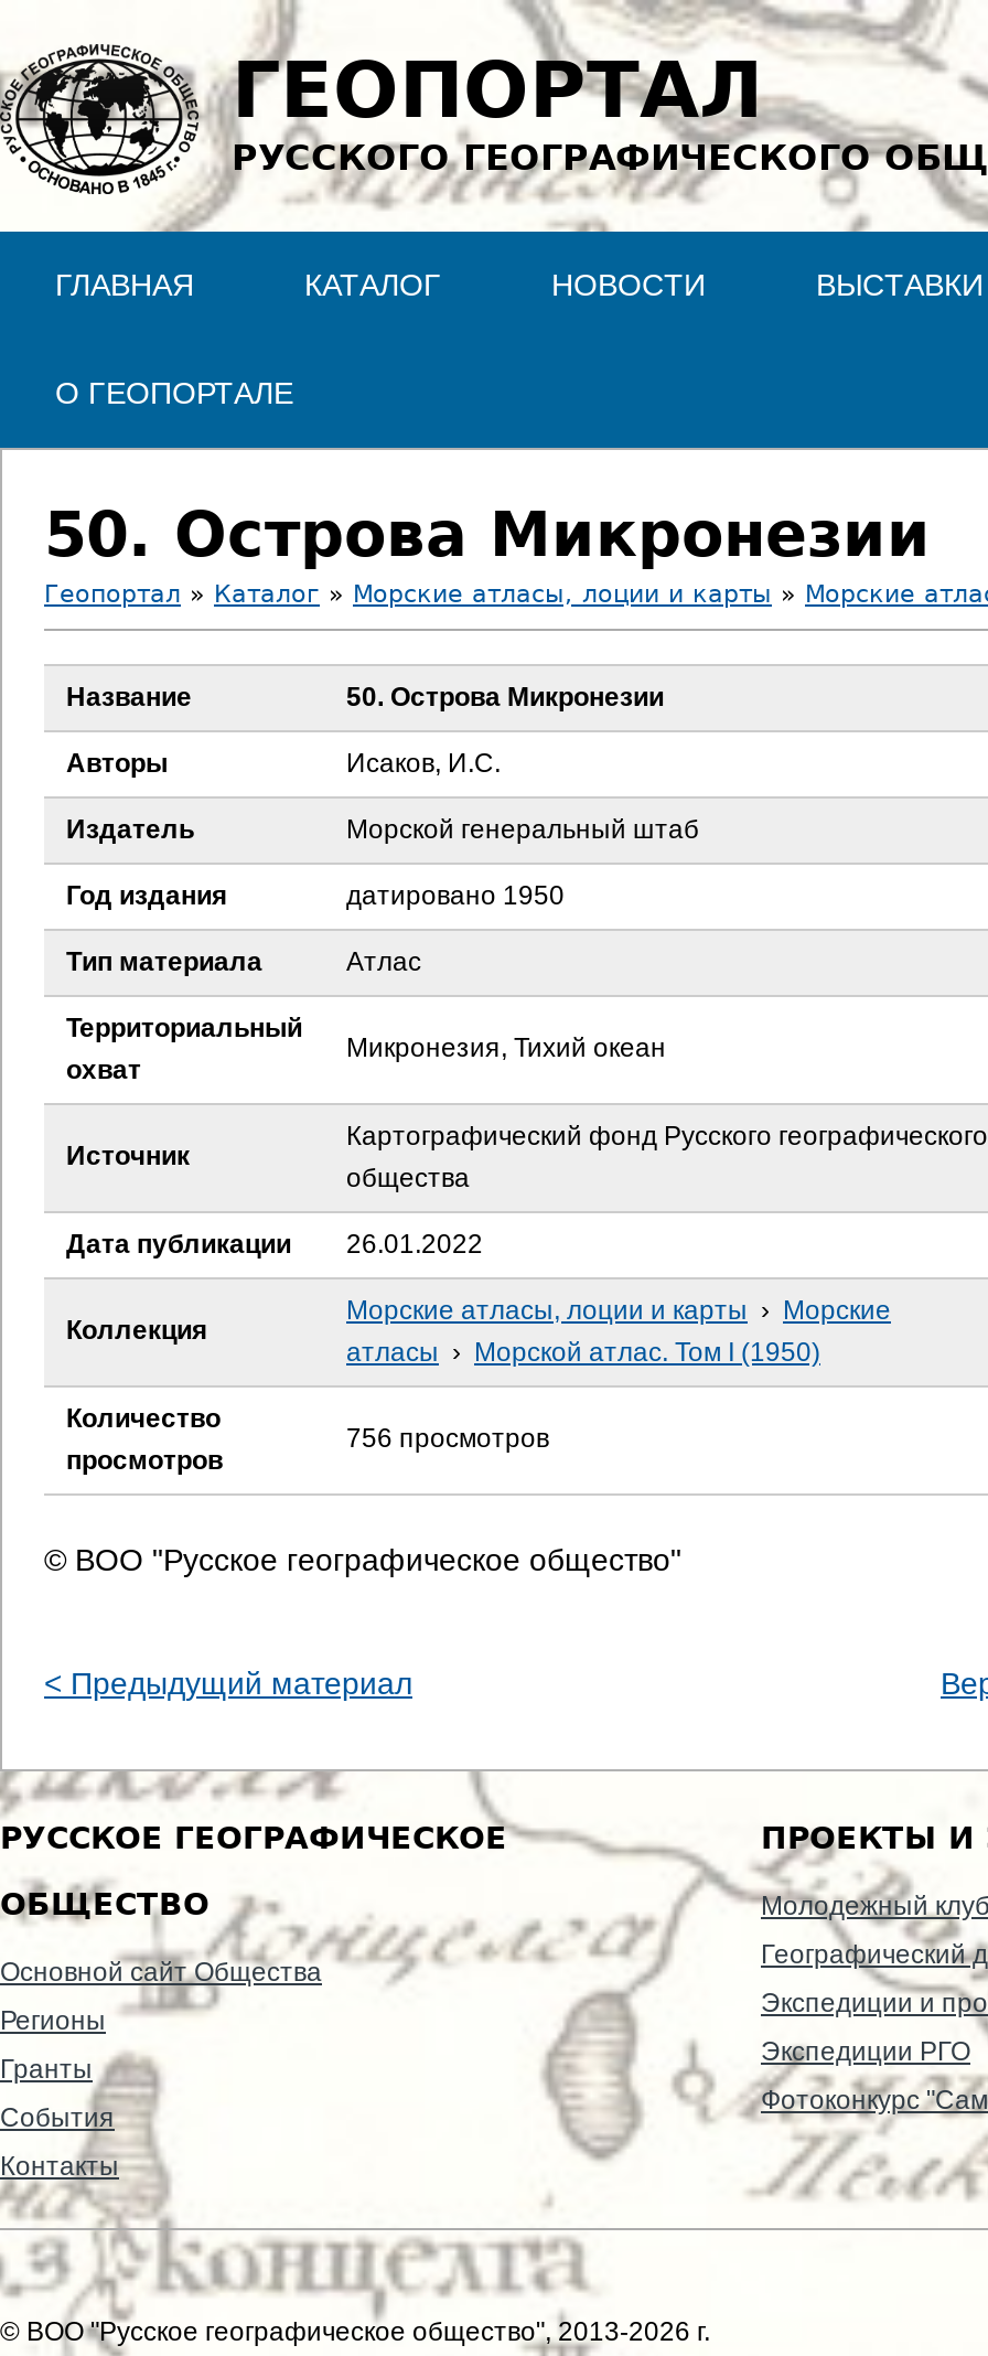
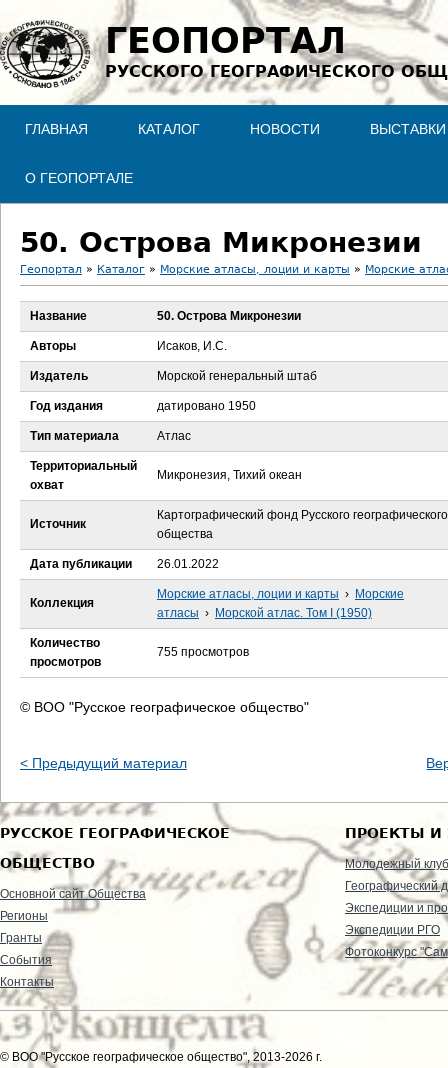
[346,1423,549,1454] 756 просмотров -> [157,645,249,659] 755 просмотров

